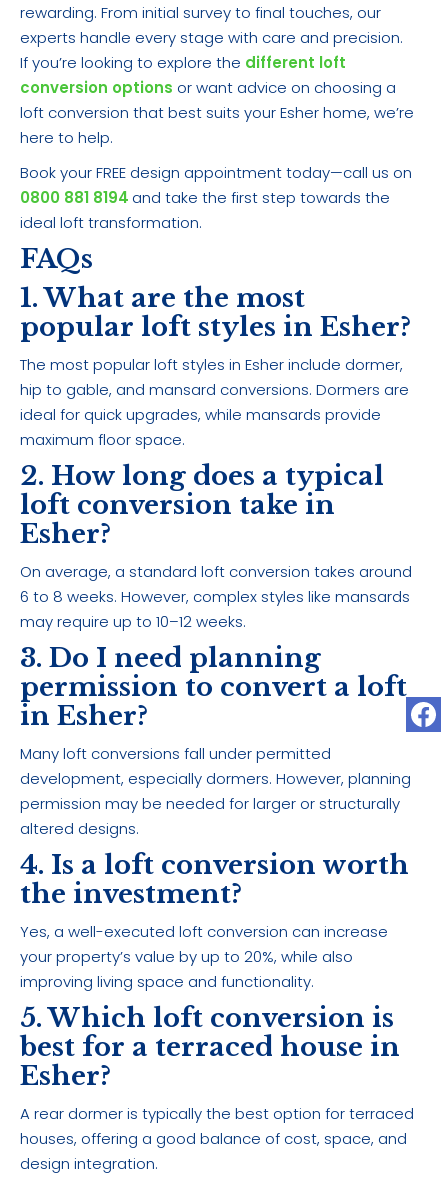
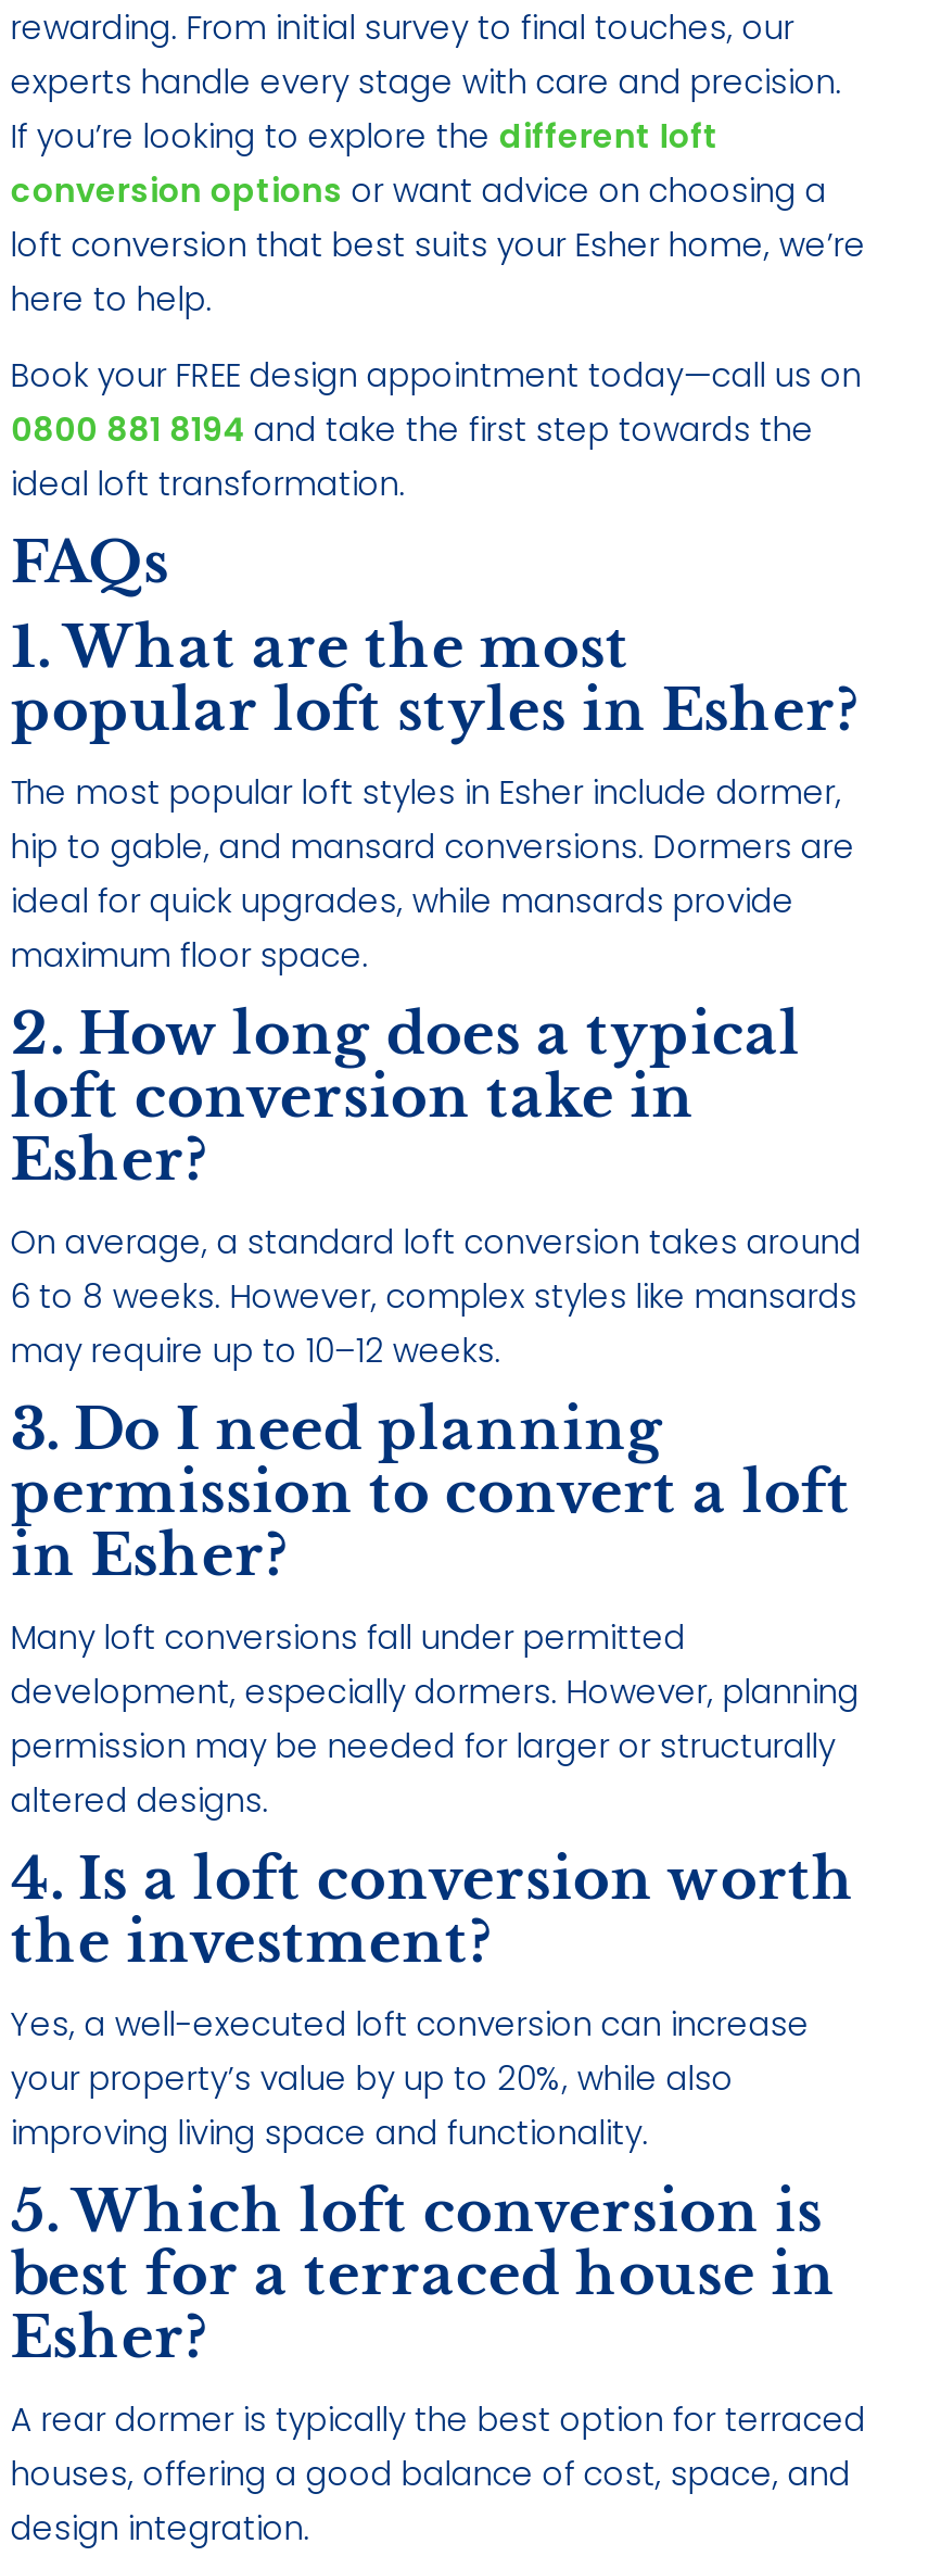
[405,696,442,733] [image] -> none

